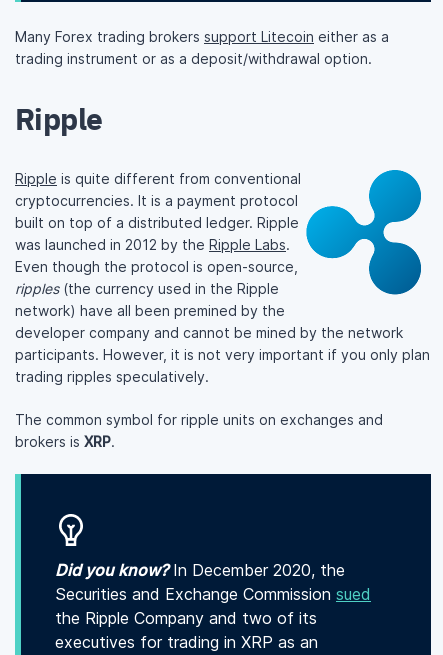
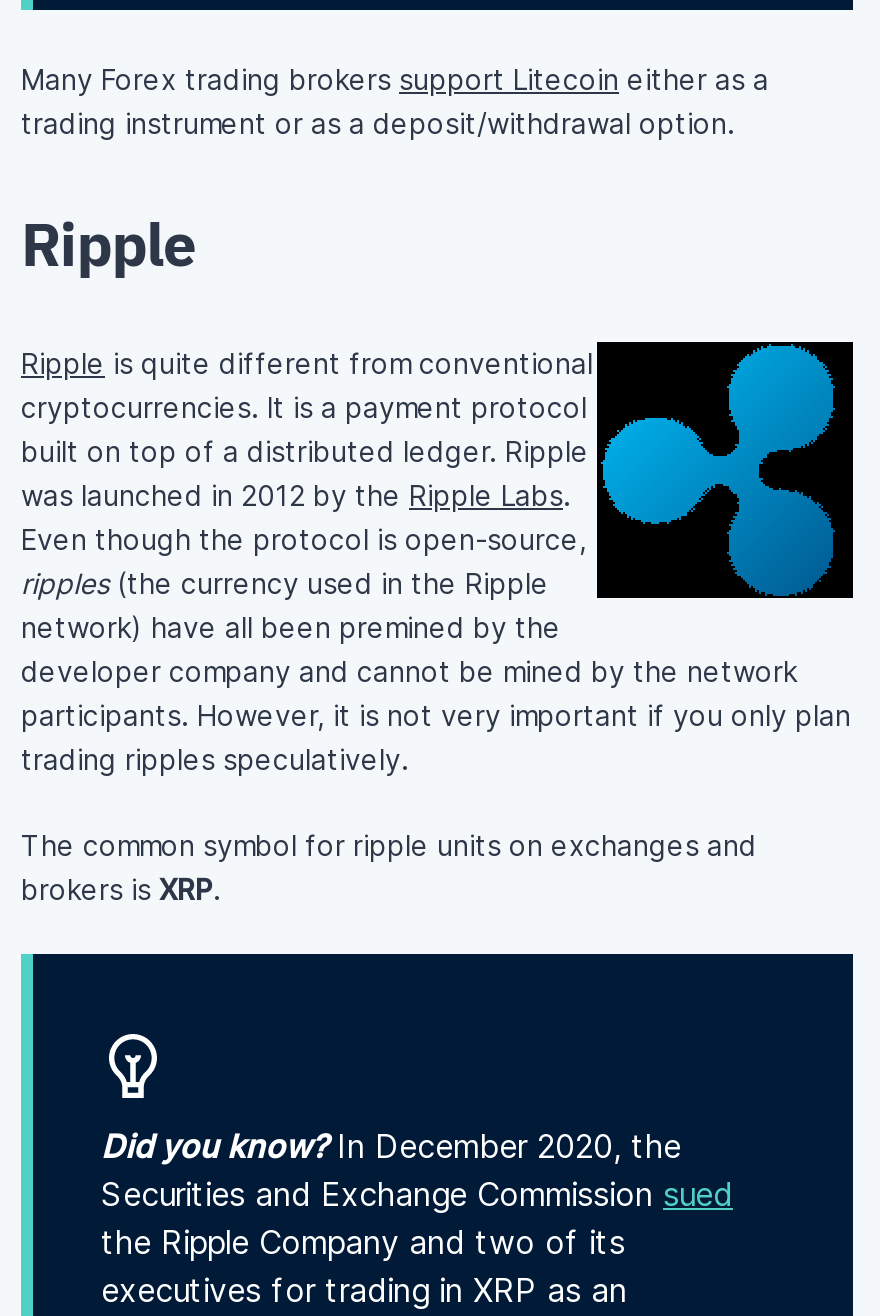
[303,168,431,296] [image] -> [595,340,855,600] [image]

